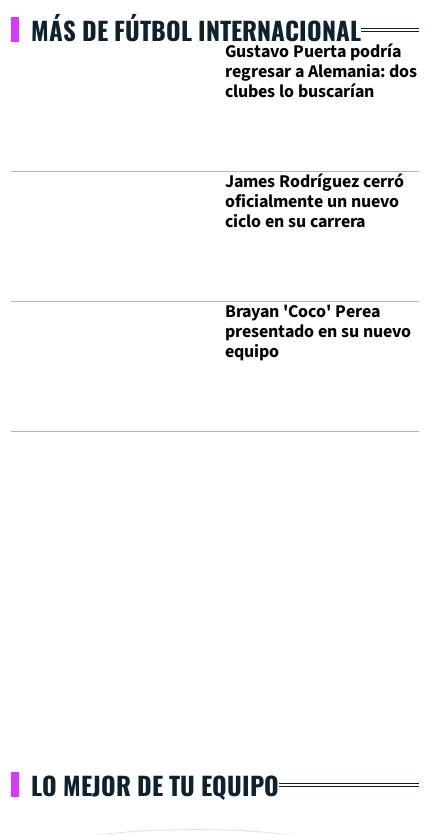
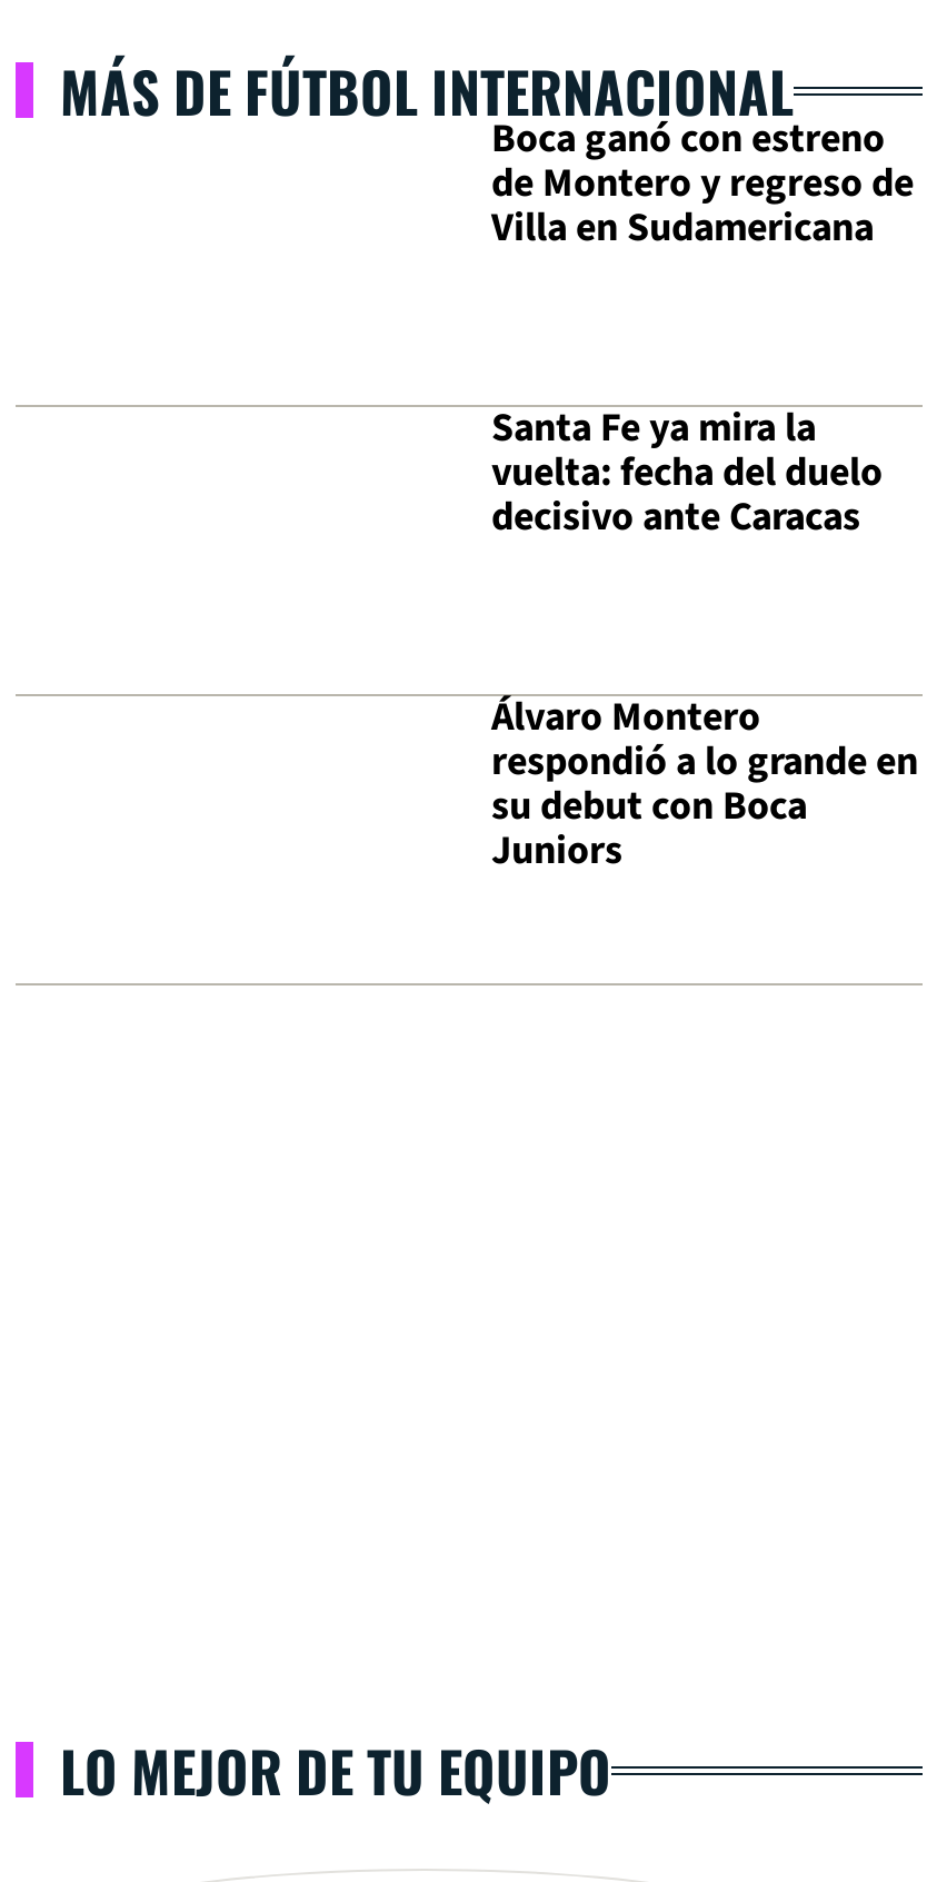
[225,39,417,104] Gustavo Puerta podría | regresar a Alemania: dos | clubes lo buscarían -> [491,111,914,256] Boca ganó con estreno | de Montero y regreso de | Villa en Sudamericana
[225,169,404,234] James Rodríguez cerró | oficialmente un nuevo | ciclo en su carrera -> [491,401,883,545] Santa Fe ya mira la | vuelta: fecha del duelo | decisivo ante Caracas
[225,299,411,364] Brayan 'Coco' Perea | presentado en su nuevo | equipo -> [491,690,918,879] Álvaro Montero | respondió a lo grande en | su debut con Boca | Juniors

